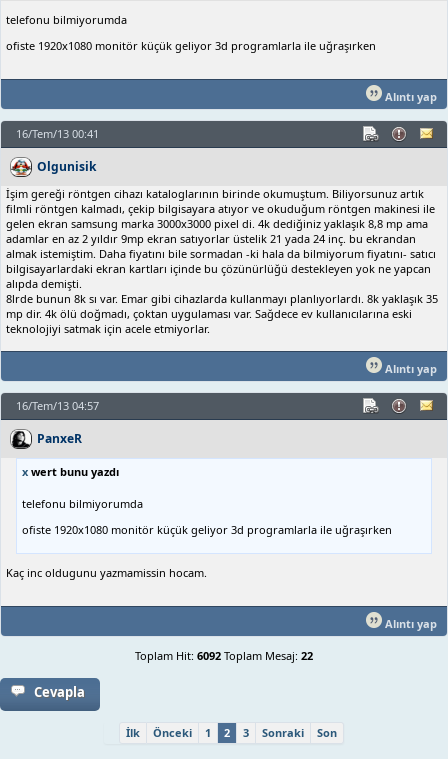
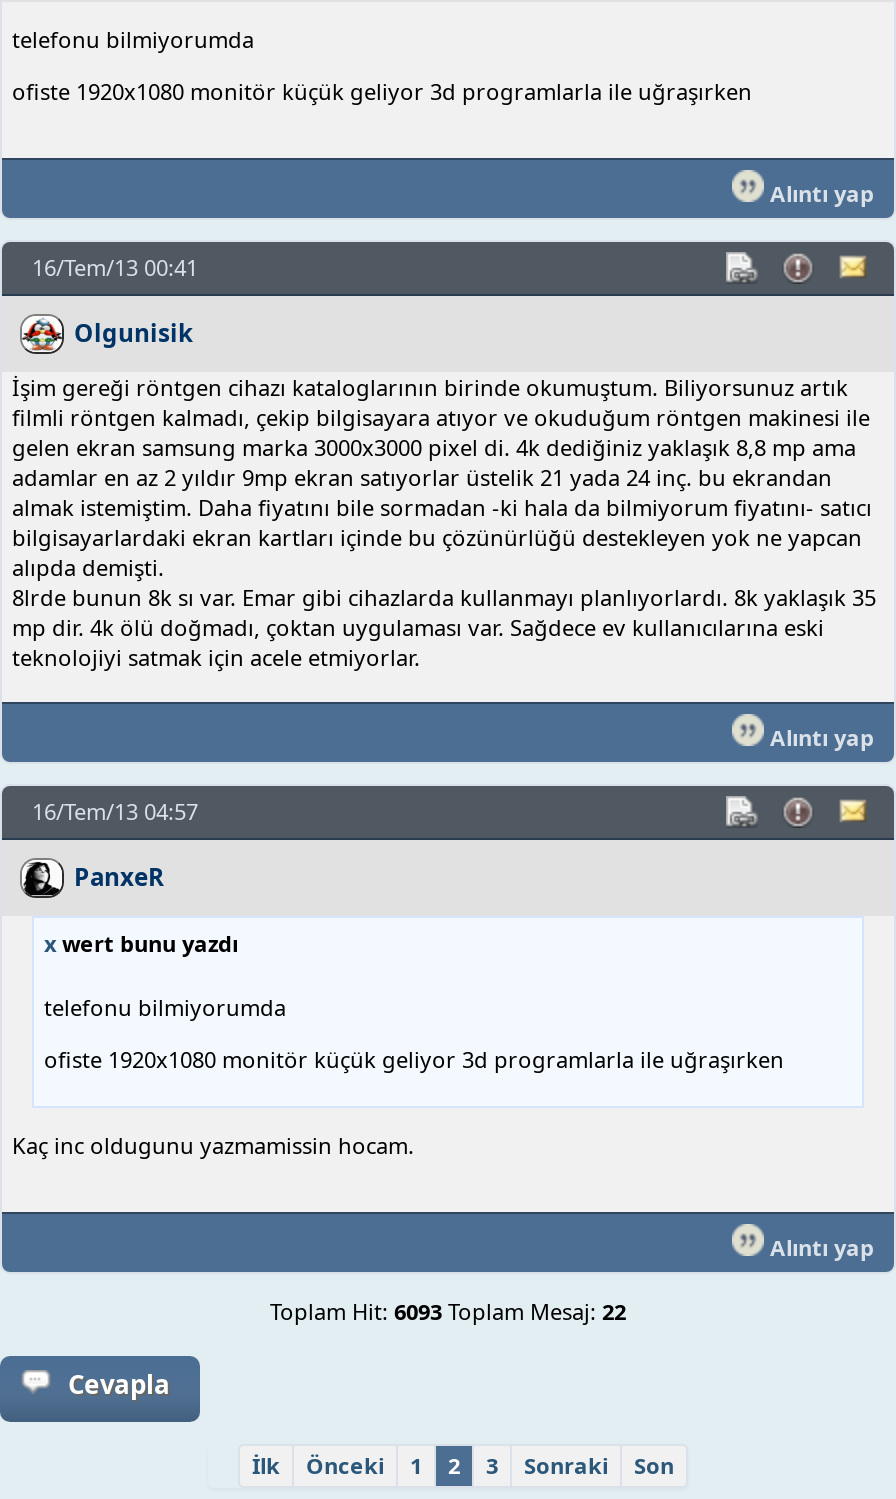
[135,648,313,663] Toplam Hit: 6092 Toplam Mesaj: 22 -> [270,1296,626,1326] Toplam Hit: 6093 Toplam Mesaj: 22

